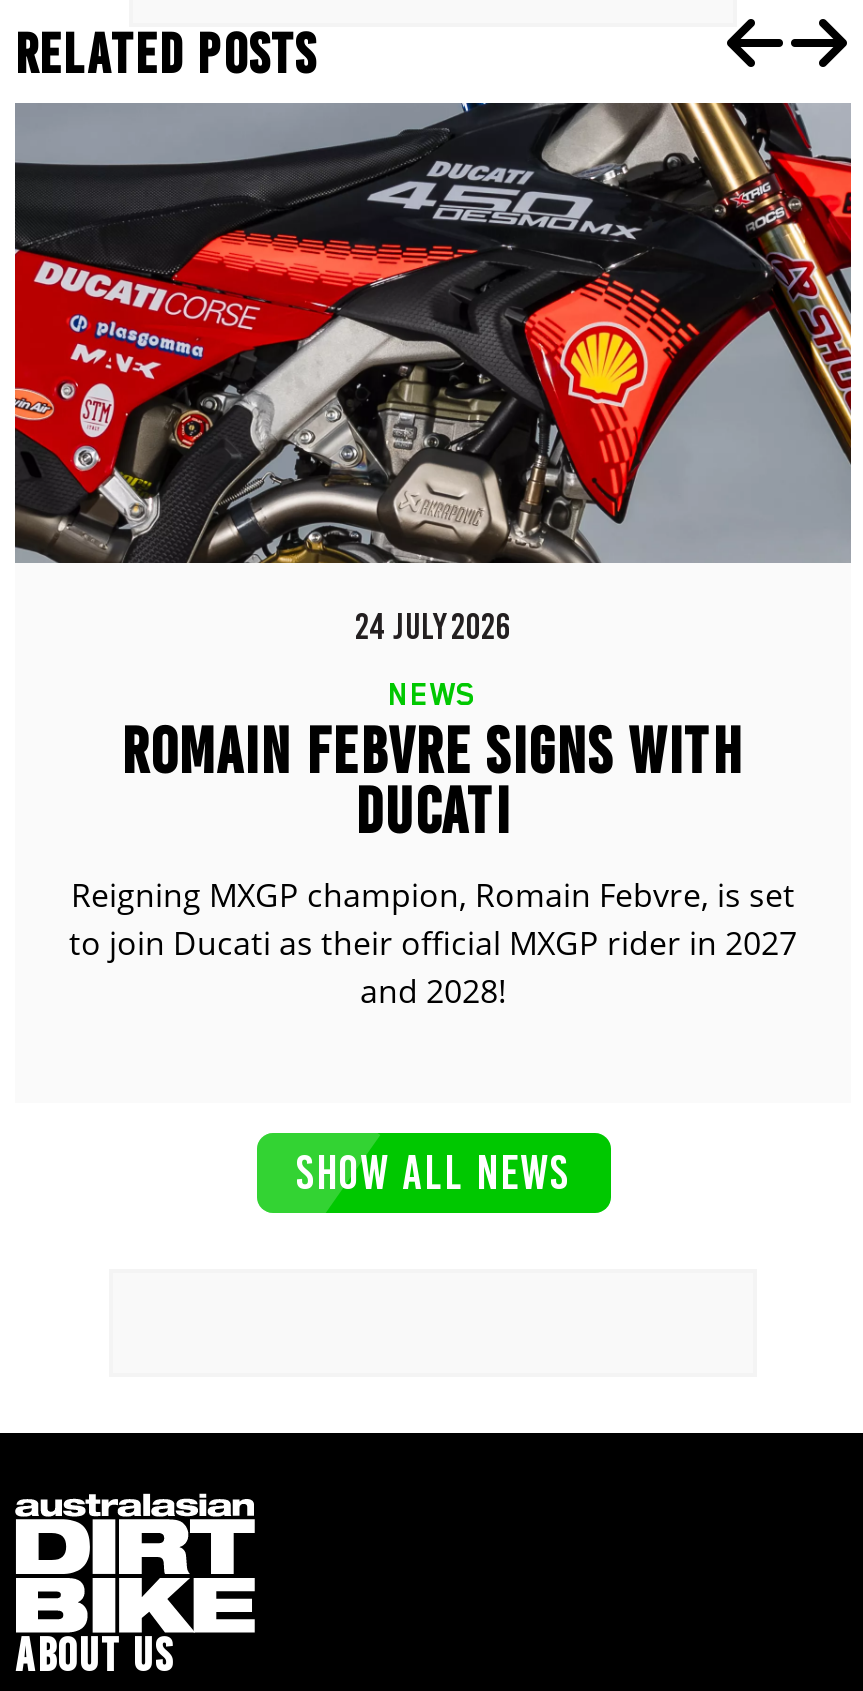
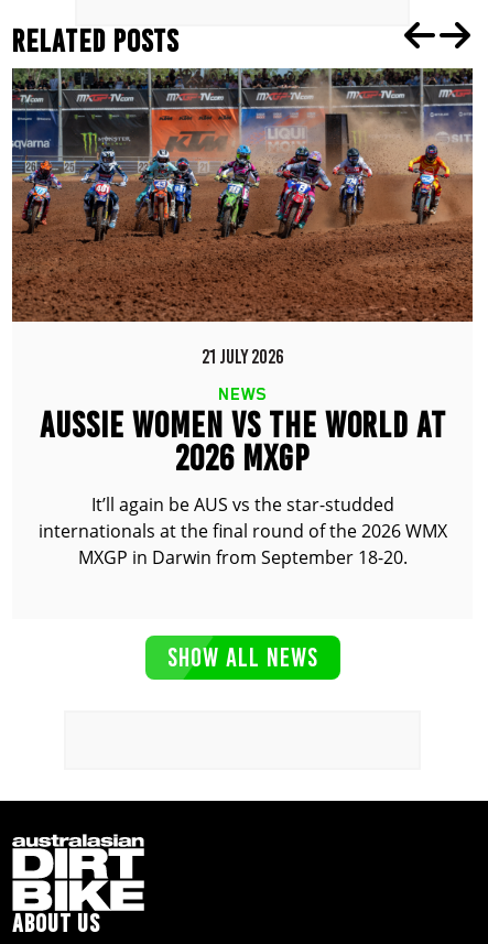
[13,101,853,648] [image] | 24 JULY 2026 -> [11,67,474,369] [image] | 21 JULY 2026
[69,712,797,1012] ROMAIN FEBVRE SIGNS WITH | DUCATI | Reigning MXGP champion, Romain Febvre, is set | to join Ducati as their official MXGP rider in 2027 | and 2028! -> [38,404,447,569] AUSSIE WOMEN VS THE WORLD AT | 2026 MXGP | It’ll again be AUS vs the star-studded | internationals at the final round of the 2026 WMX | MXGP in Darwin from September 18-20.

